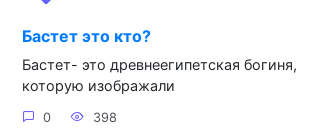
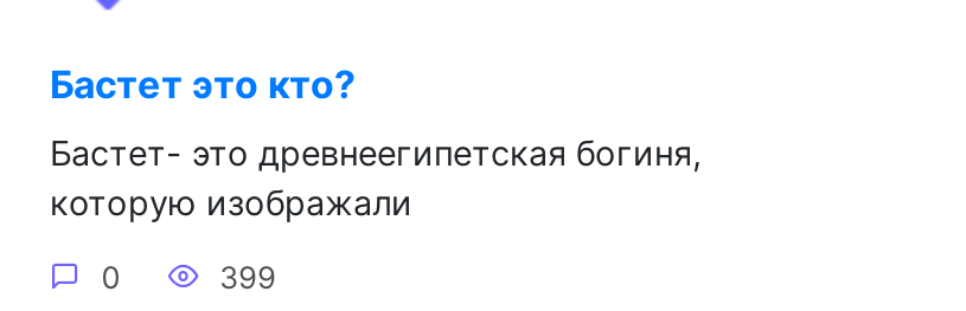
[93,110,117,125] 398 -> [219,260,276,295] 399

